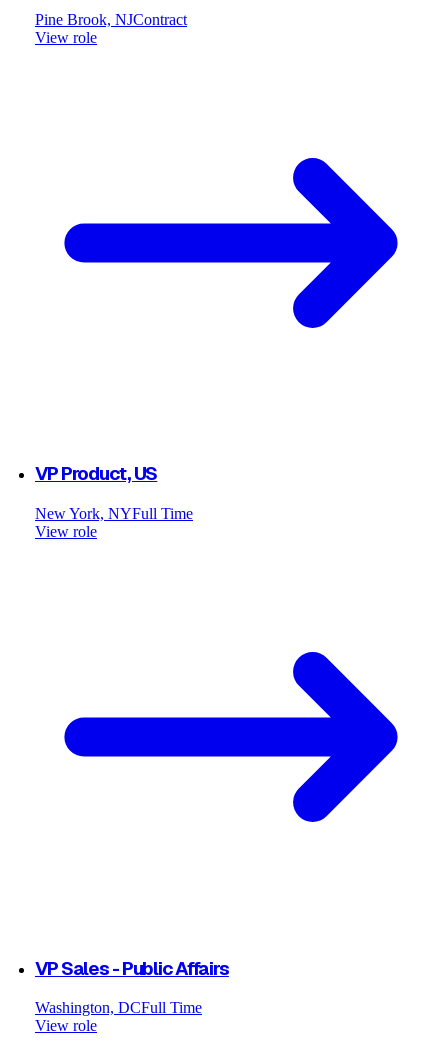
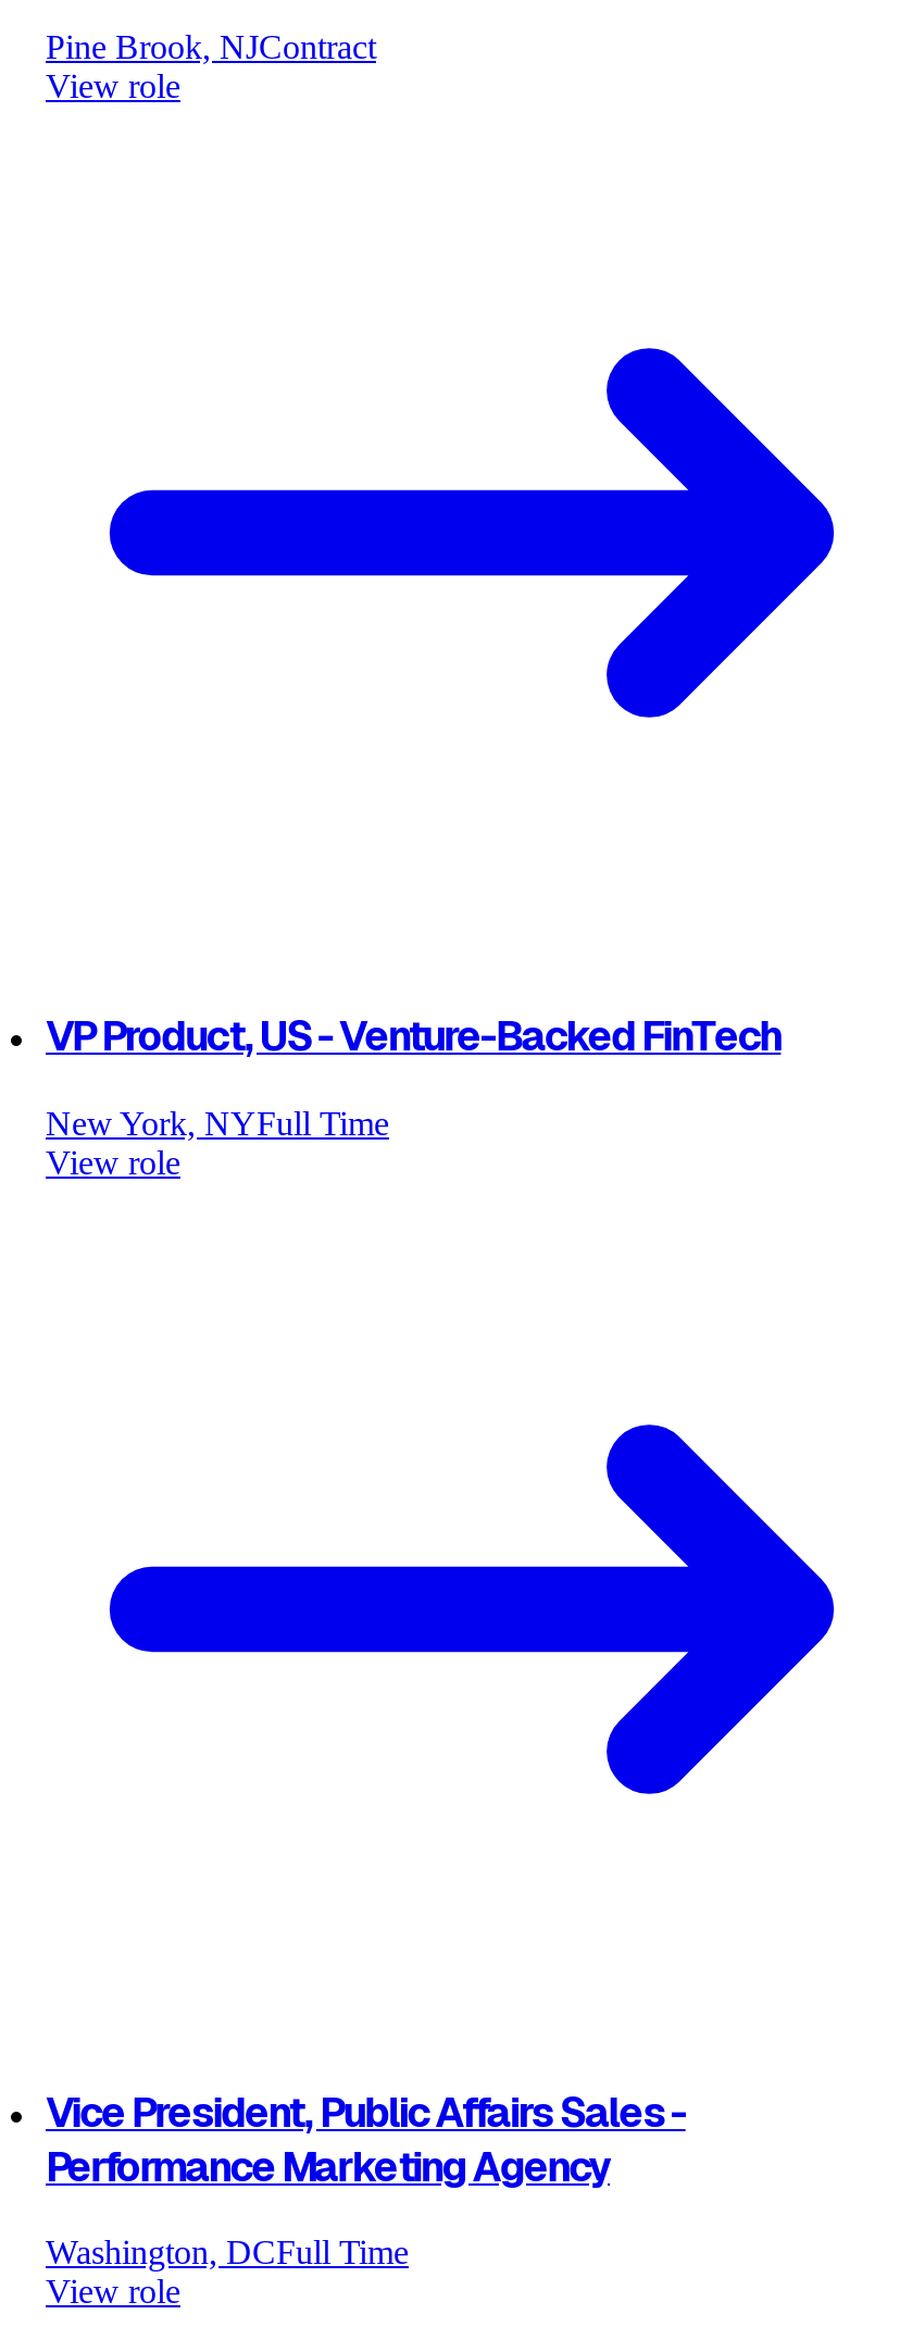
[35,461,157,486] VP Product, US -> [46,1010,781,1064] VP Product, US - Venture-Backed FinTech
[35,956,229,981] VP Sales - Public Affairs -> [46,2085,685,2194] Vice President, Public Affairs Sales - | Performance Marketing Agency

